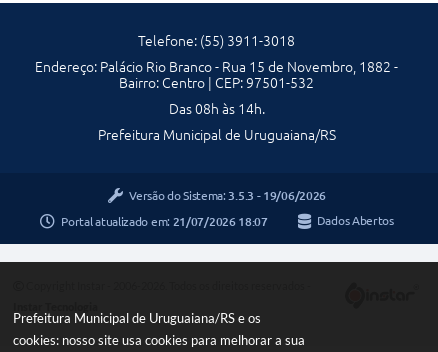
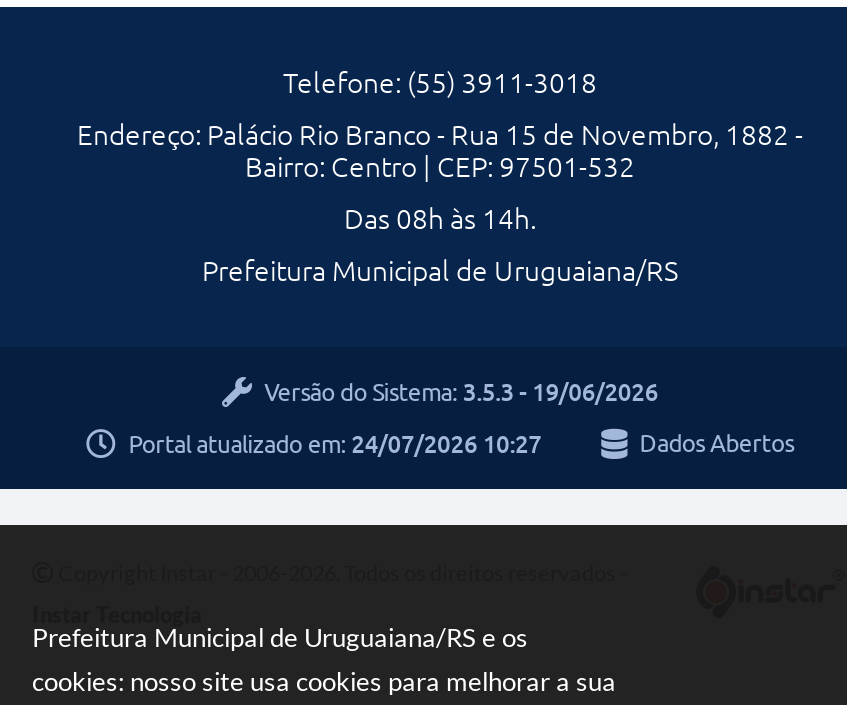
[61,215,268,228] Portal atualizado em: 21/07/2026 18:07 -> [128,430,542,456] Portal atualizado em: 24/07/2026 10:27

